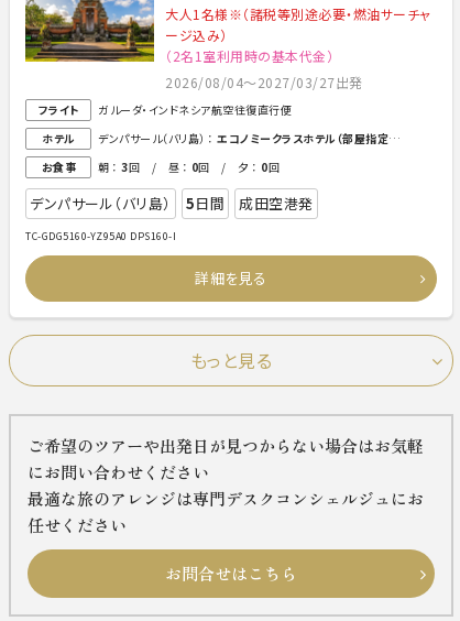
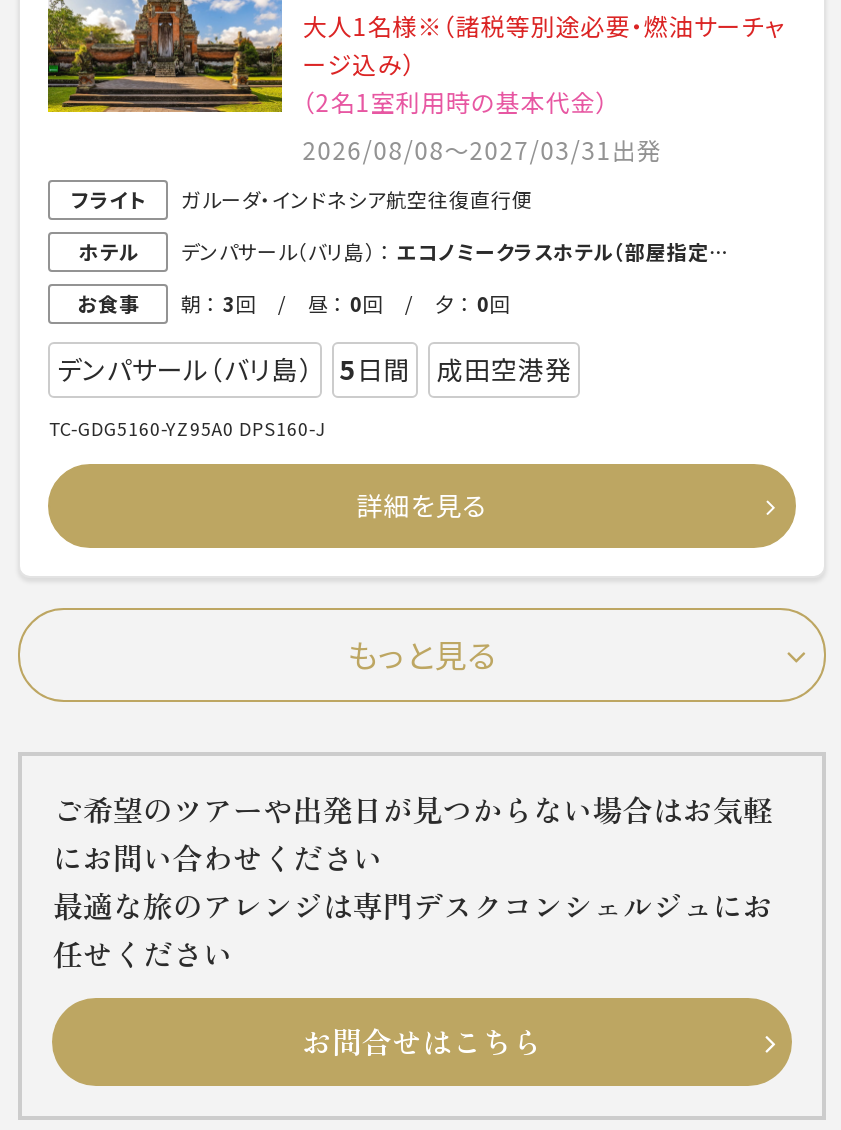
[165,73,363,91] 2026/08/04～2027/03/27出発 -> [302,132,661,166] 2026/08/08～2027/03/31出発
[26,229,177,243] TC-GDG5160-YZ95A0 DPS160-I -> [49,416,327,442] TC-GDG5160-YZ95A0 DPS160-J

